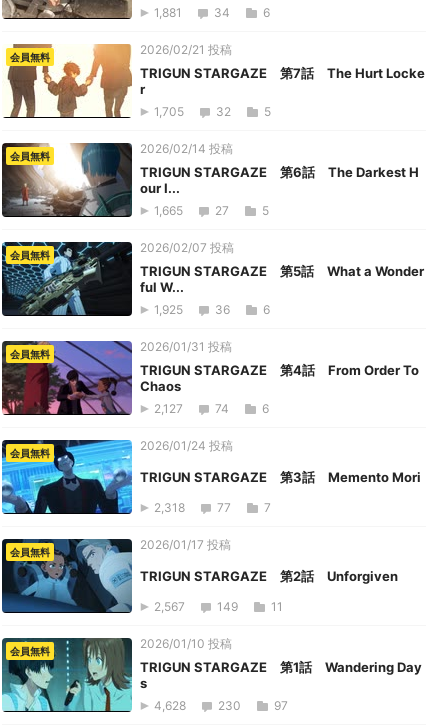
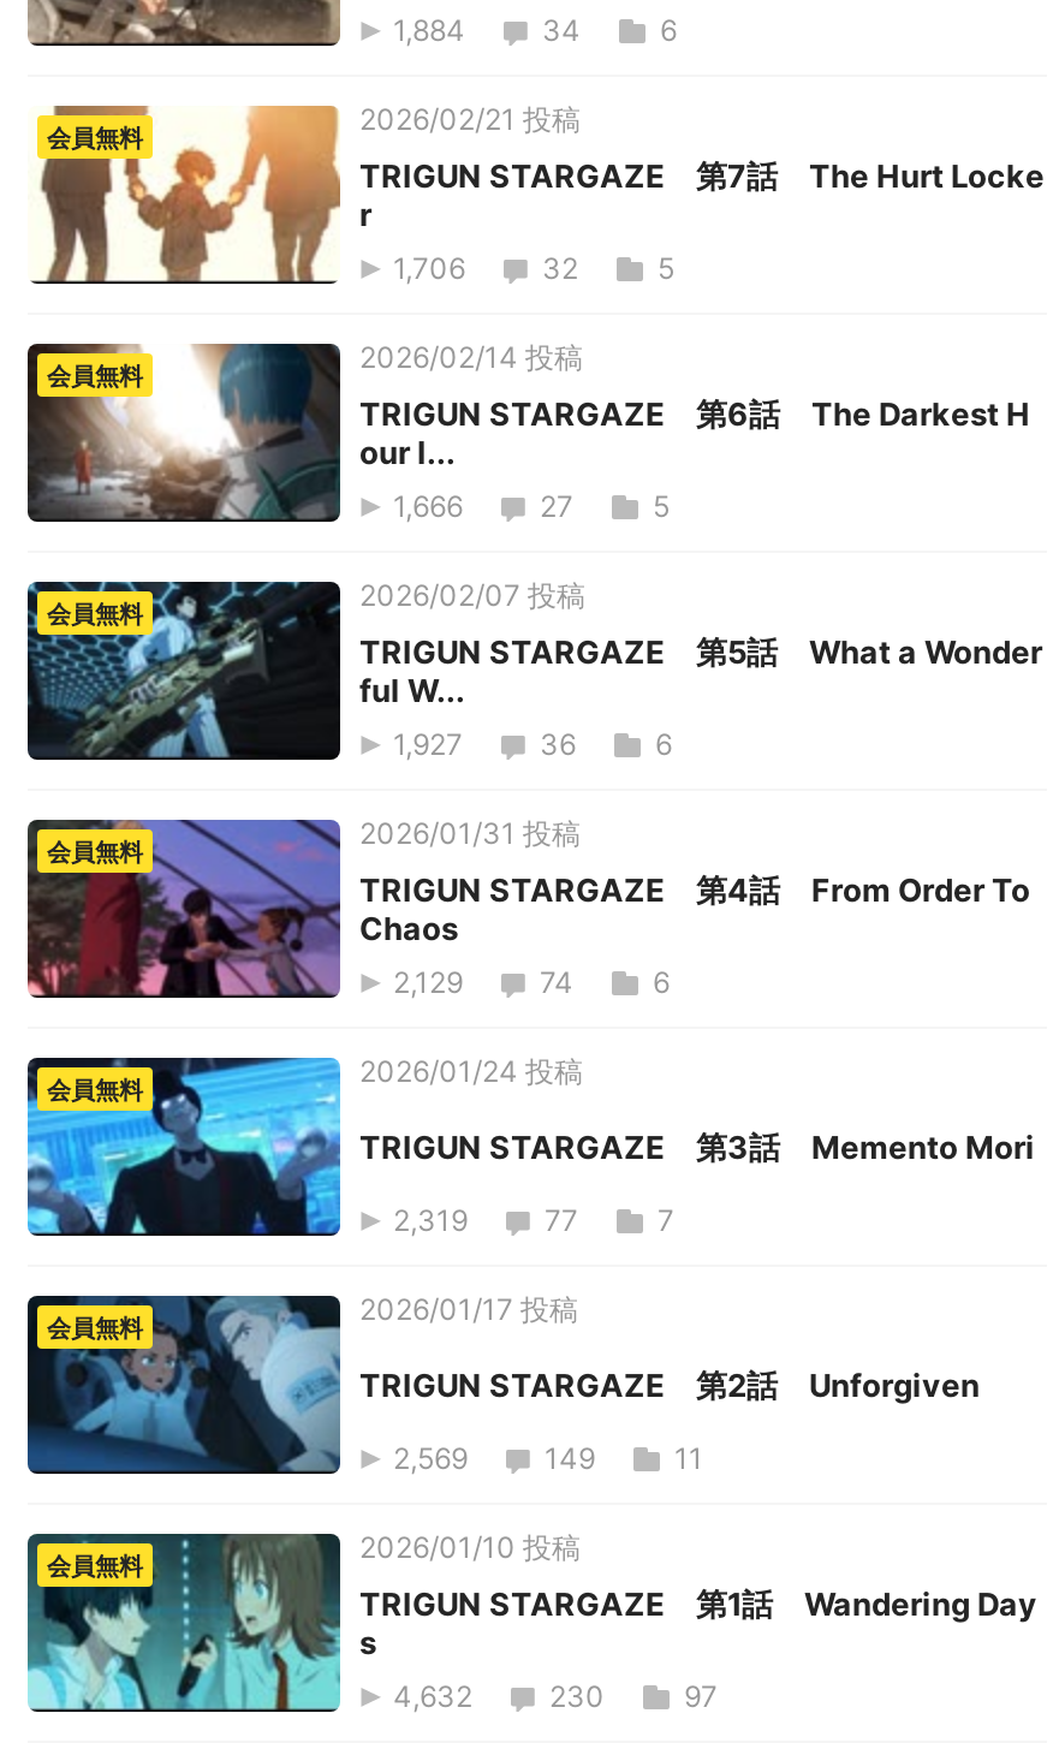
[154,5,182,20] 1,881 -> [393,12,465,48] 1,884
[154,104,184,119] 1,705 -> [393,250,465,286] 1,706
[154,203,183,218] 1,665 -> [393,488,463,524] 1,666
[154,302,183,317] 1,925 -> [393,726,463,762] 1,927
[154,401,183,416] 2,127 -> [393,964,463,1000] 2,129
[154,500,185,515] 2,318 -> [393,1202,468,1238] 2,319
[154,599,185,614] 2,567 -> [393,1440,468,1476] 2,569
[154,698,186,713] 4,628 -> [393,1678,472,1714] 4,632

